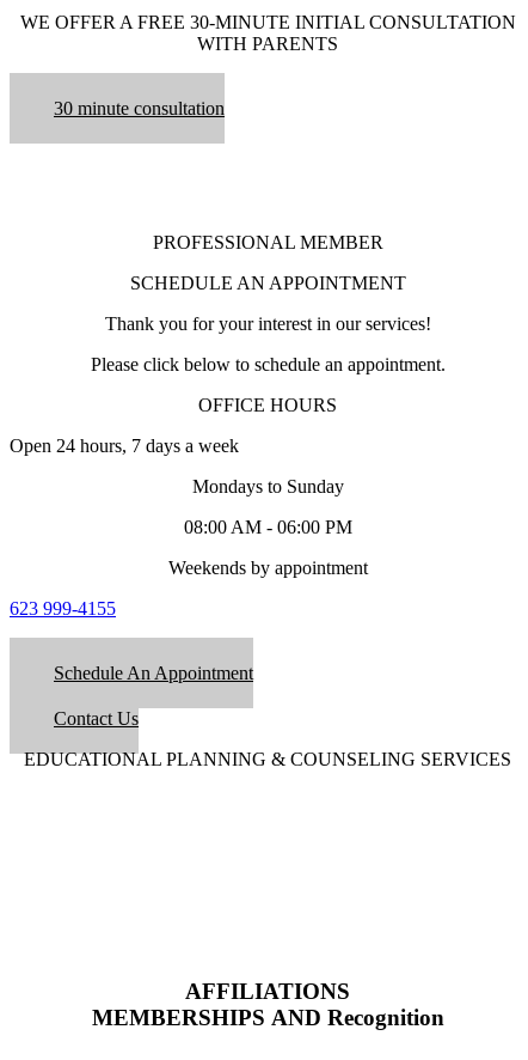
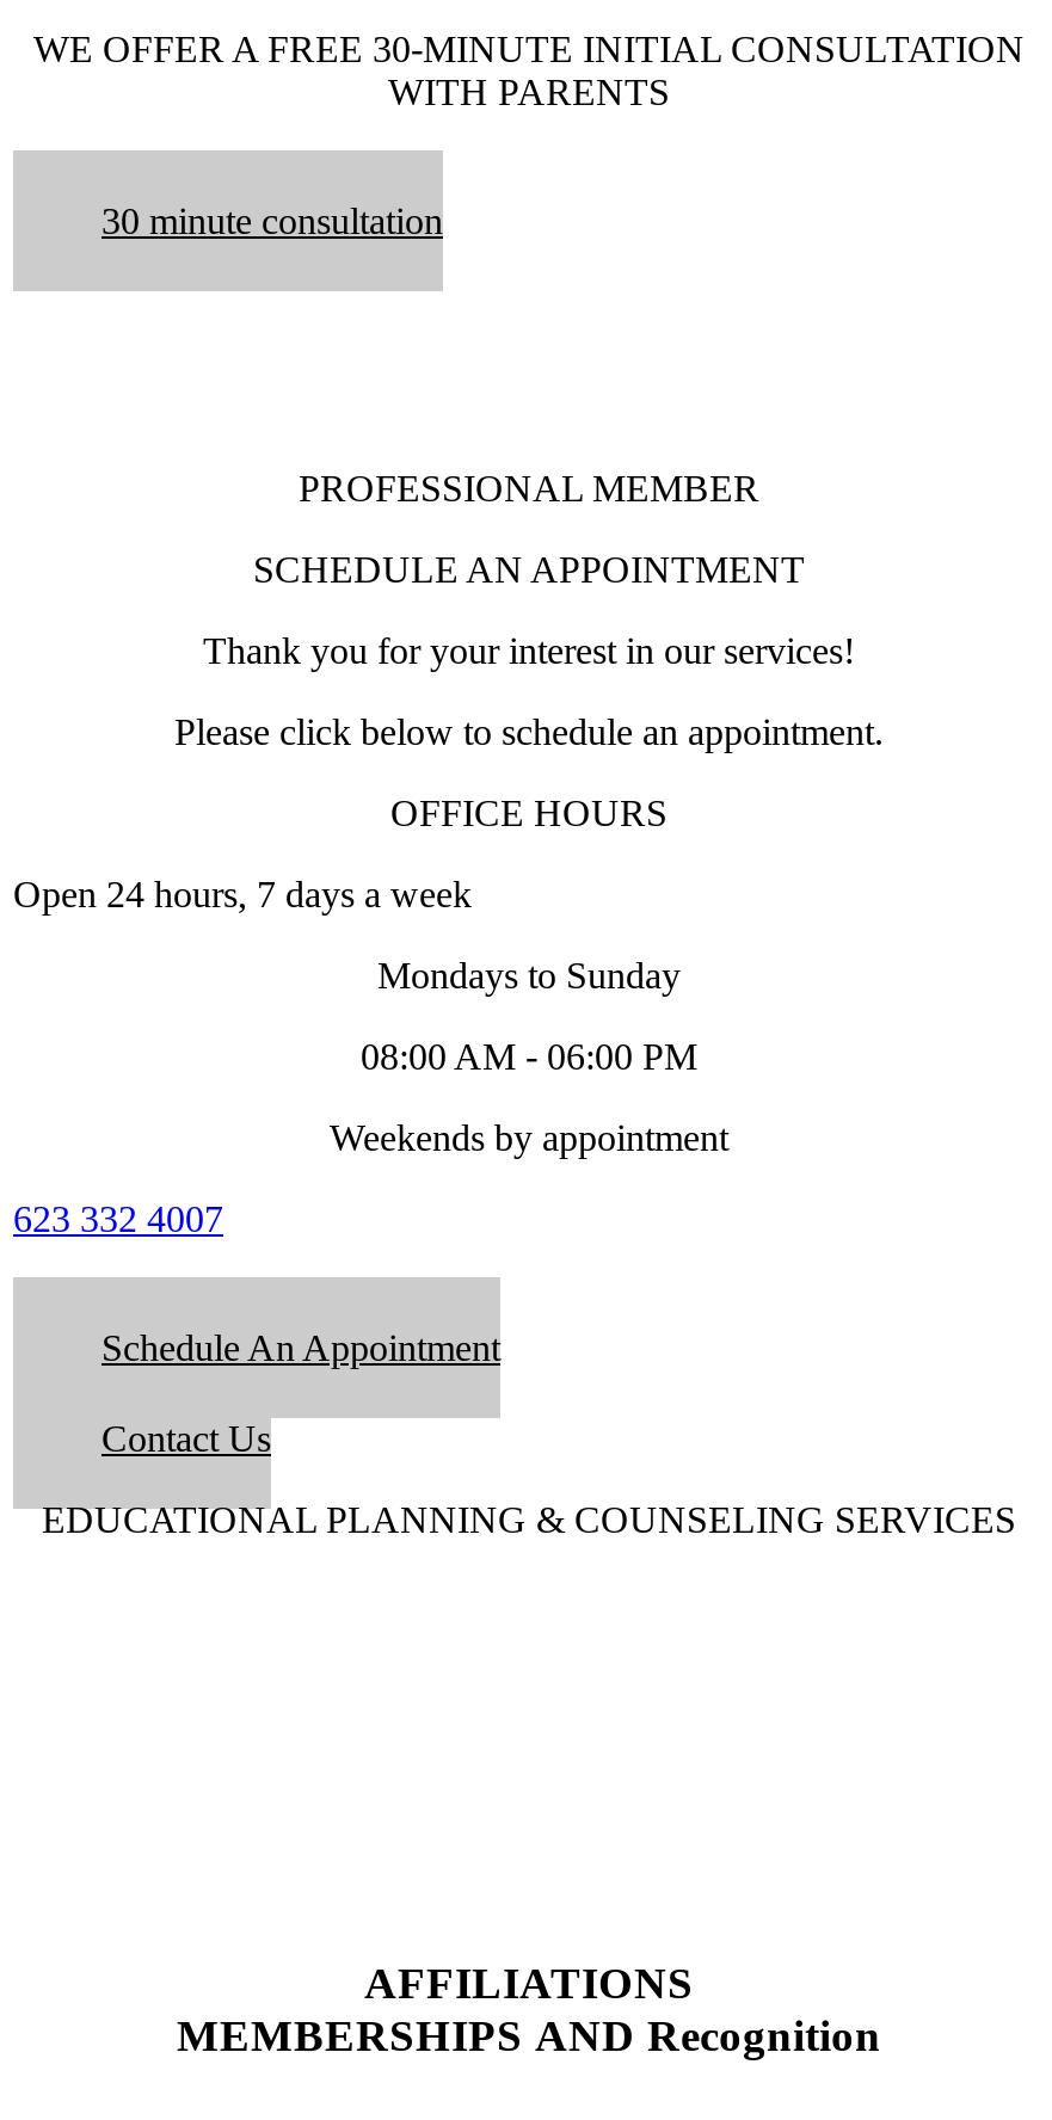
[10,598,116,618] 623 999-4155 -> [13,1198,223,1239] 623 332 4007

